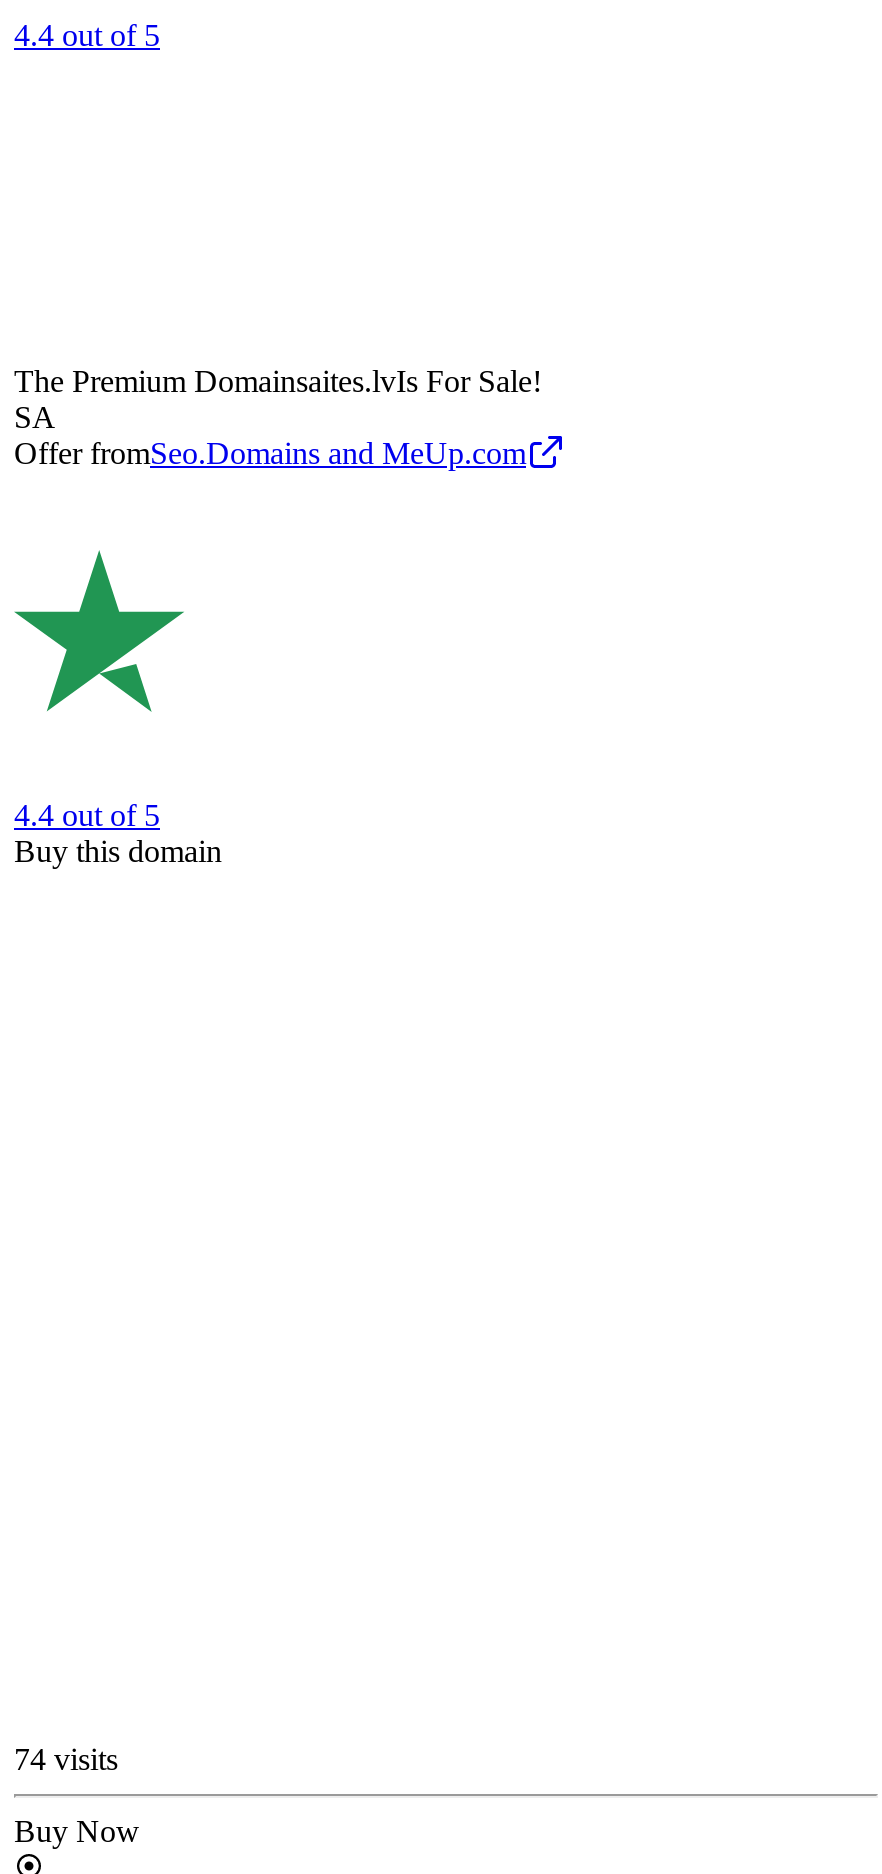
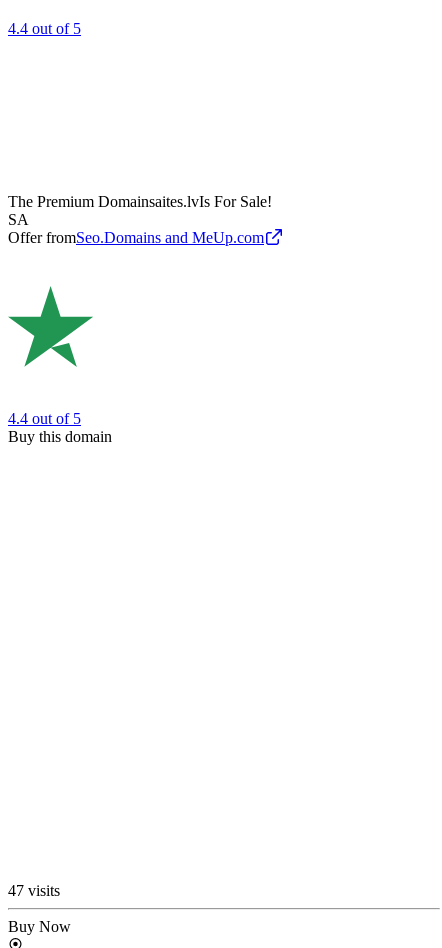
[14,1741,118,1775] 74 visits -> [8,882,60,899] 47 visits

